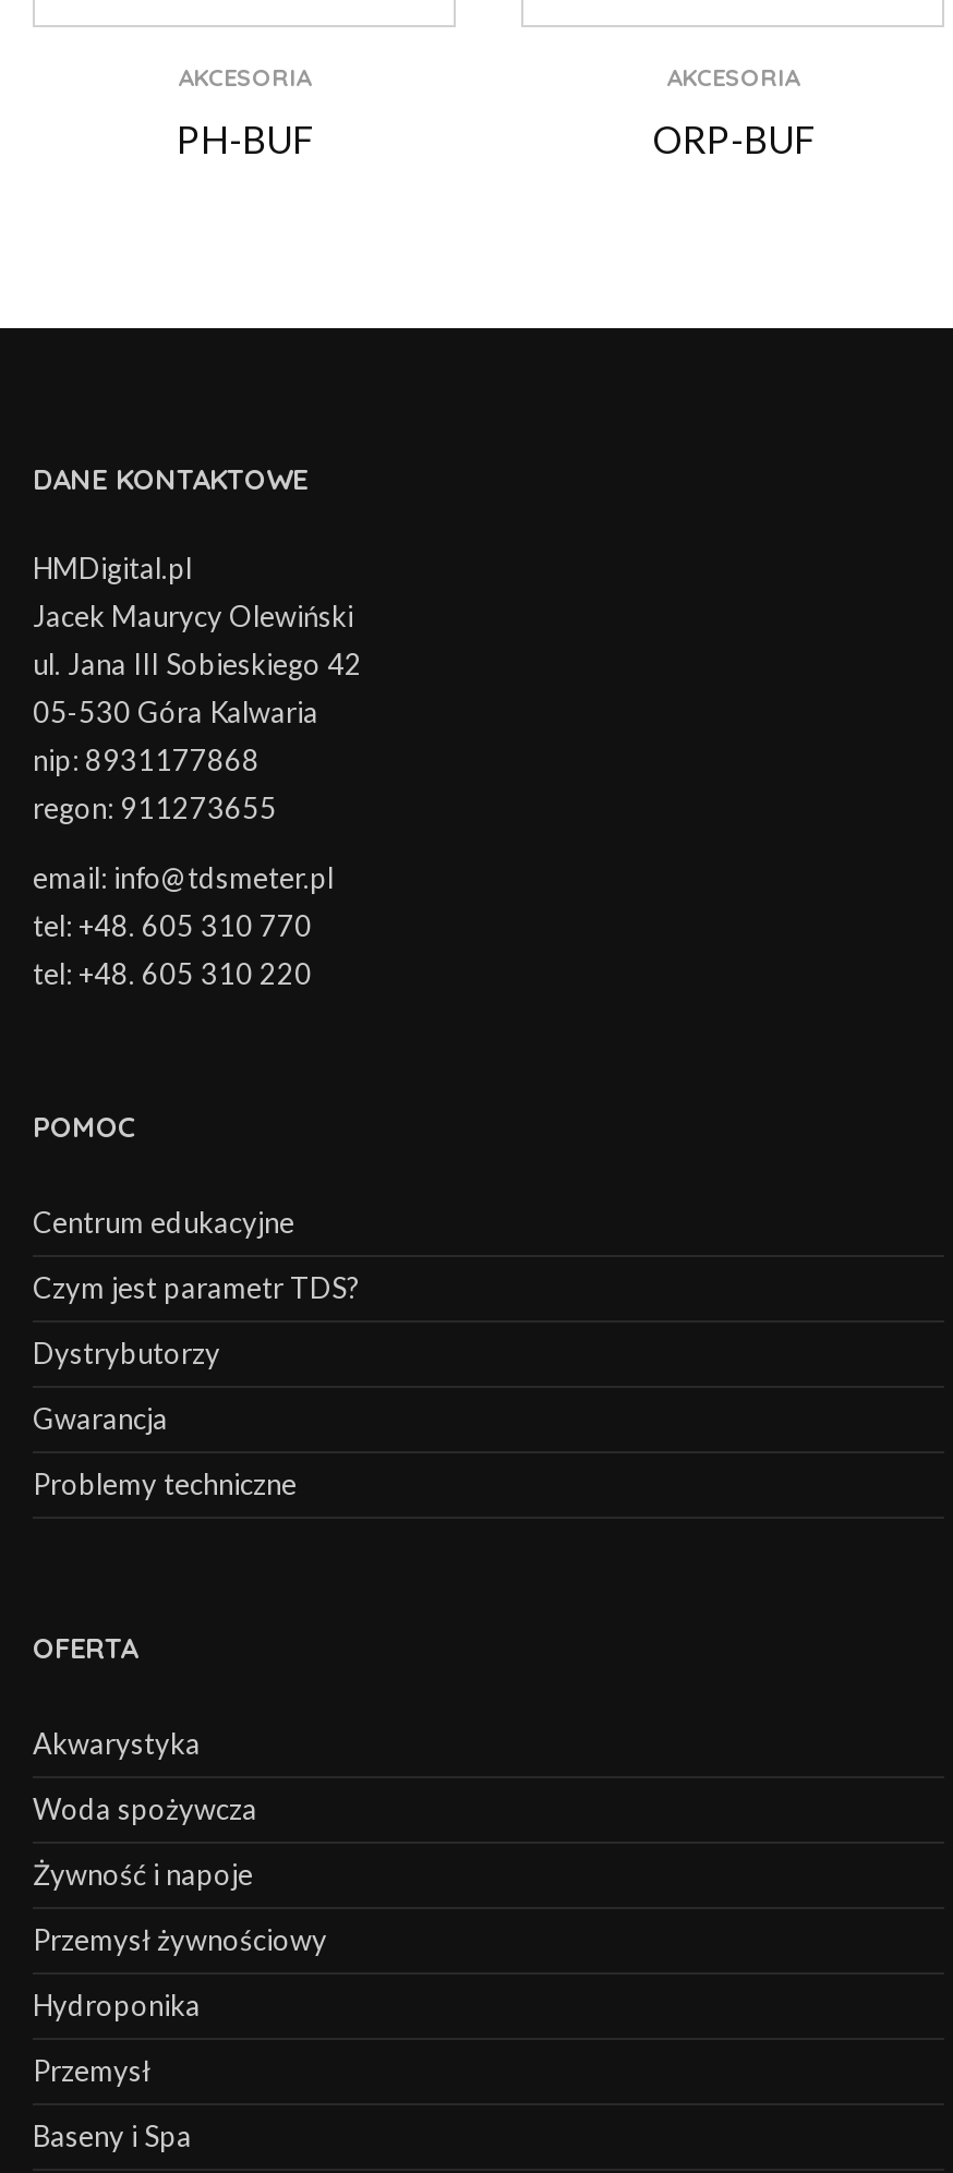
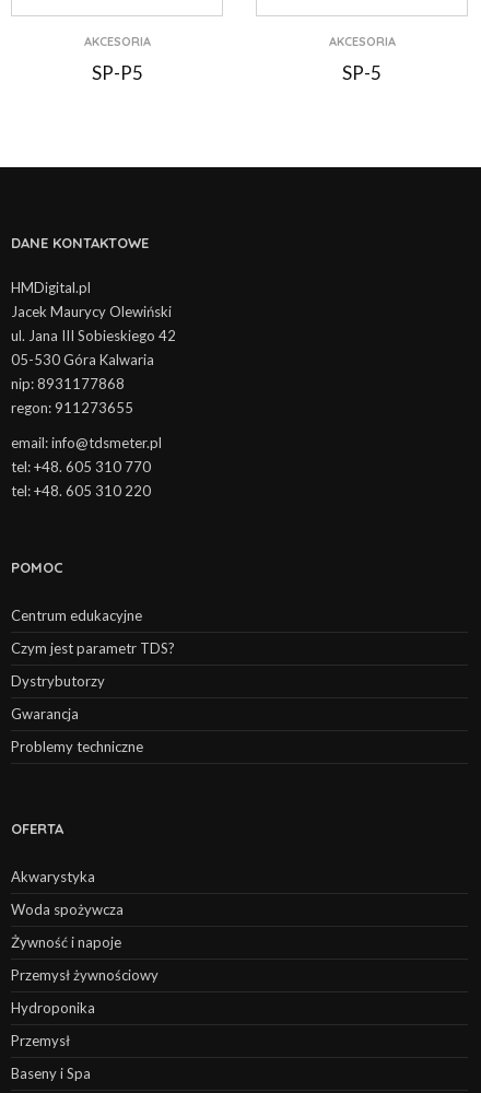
[177,116,312,162] PH-BUF -> [91,61,143,84] SP-P5
[652,116,813,162] ORP-BUF -> [342,61,382,84] SP-5

